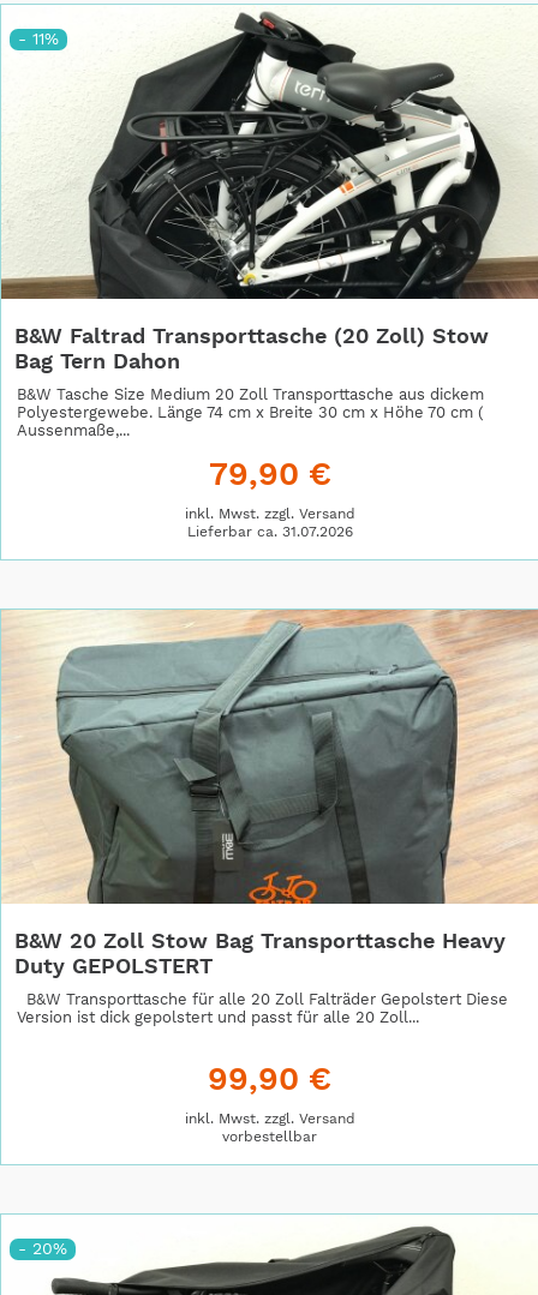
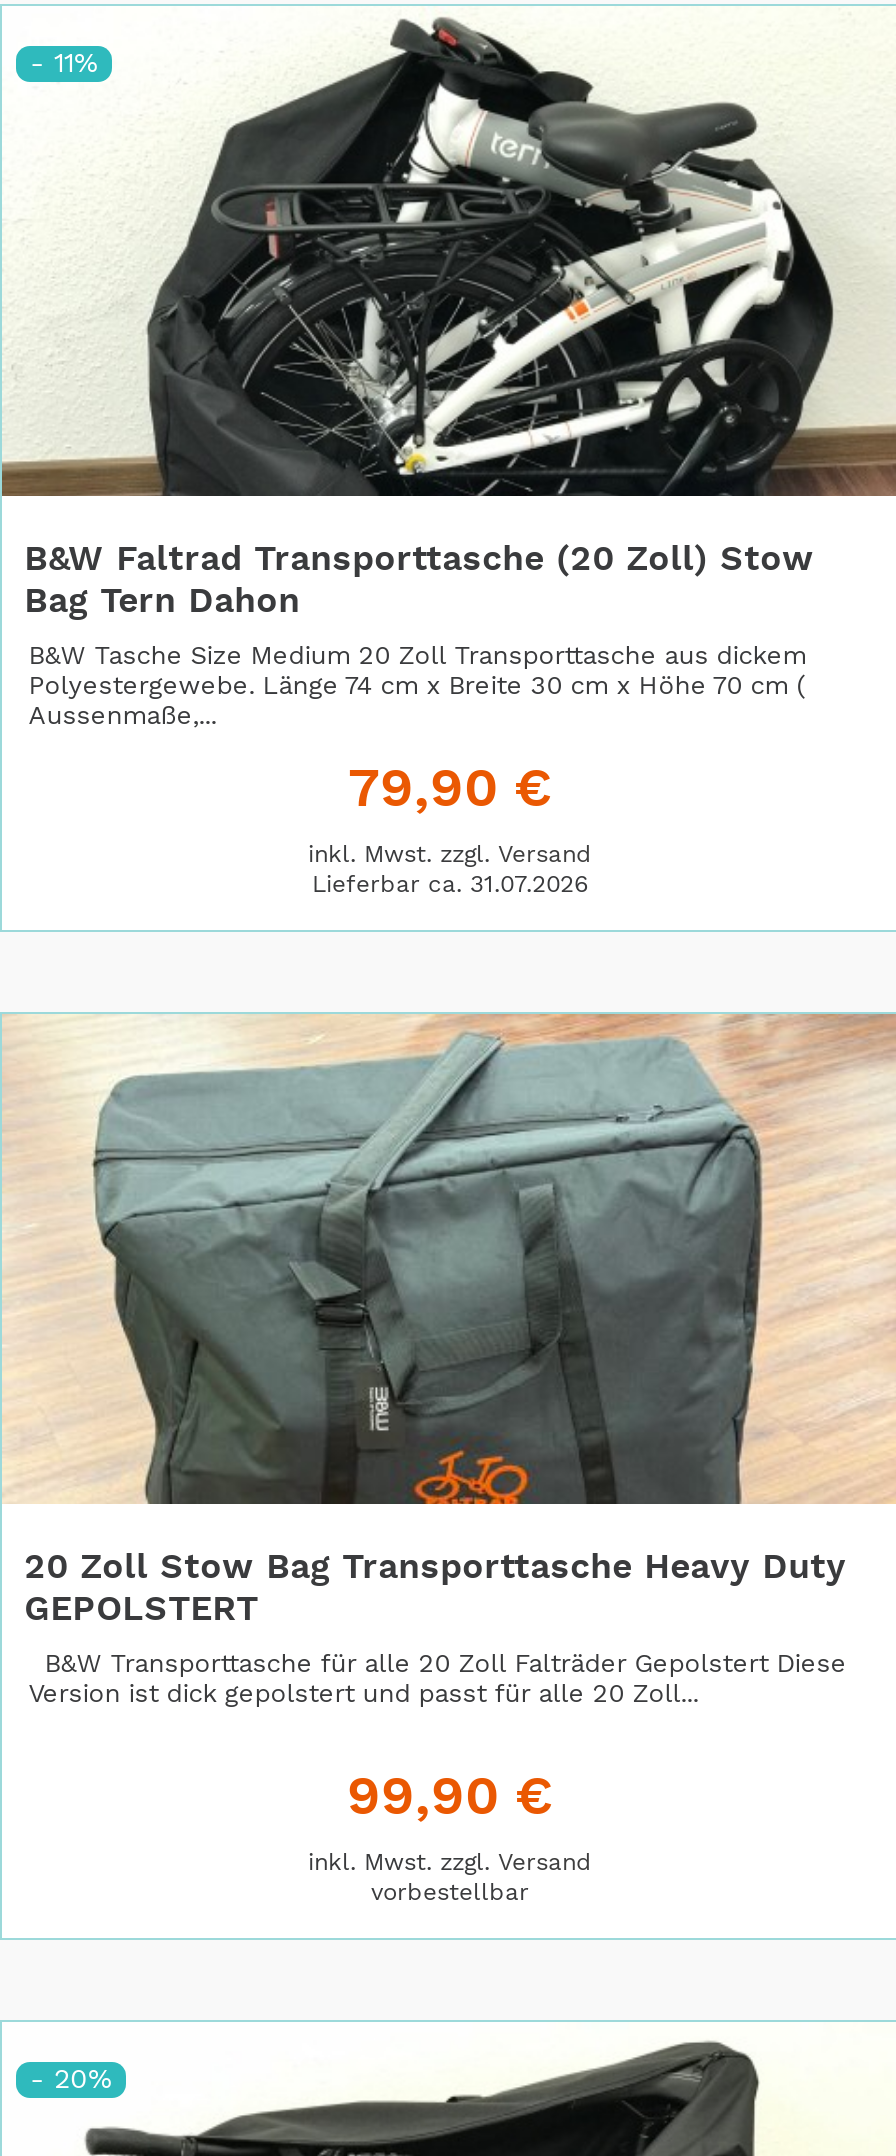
[15,932,506,979] B&W 20 Zoll Stow Bag Transporttasche Heavy | Duty GEPOLSTERT -> [24,1551,846,1629] 20 Zoll Stow Bag Transporttasche Heavy Duty | GEPOLSTERT

